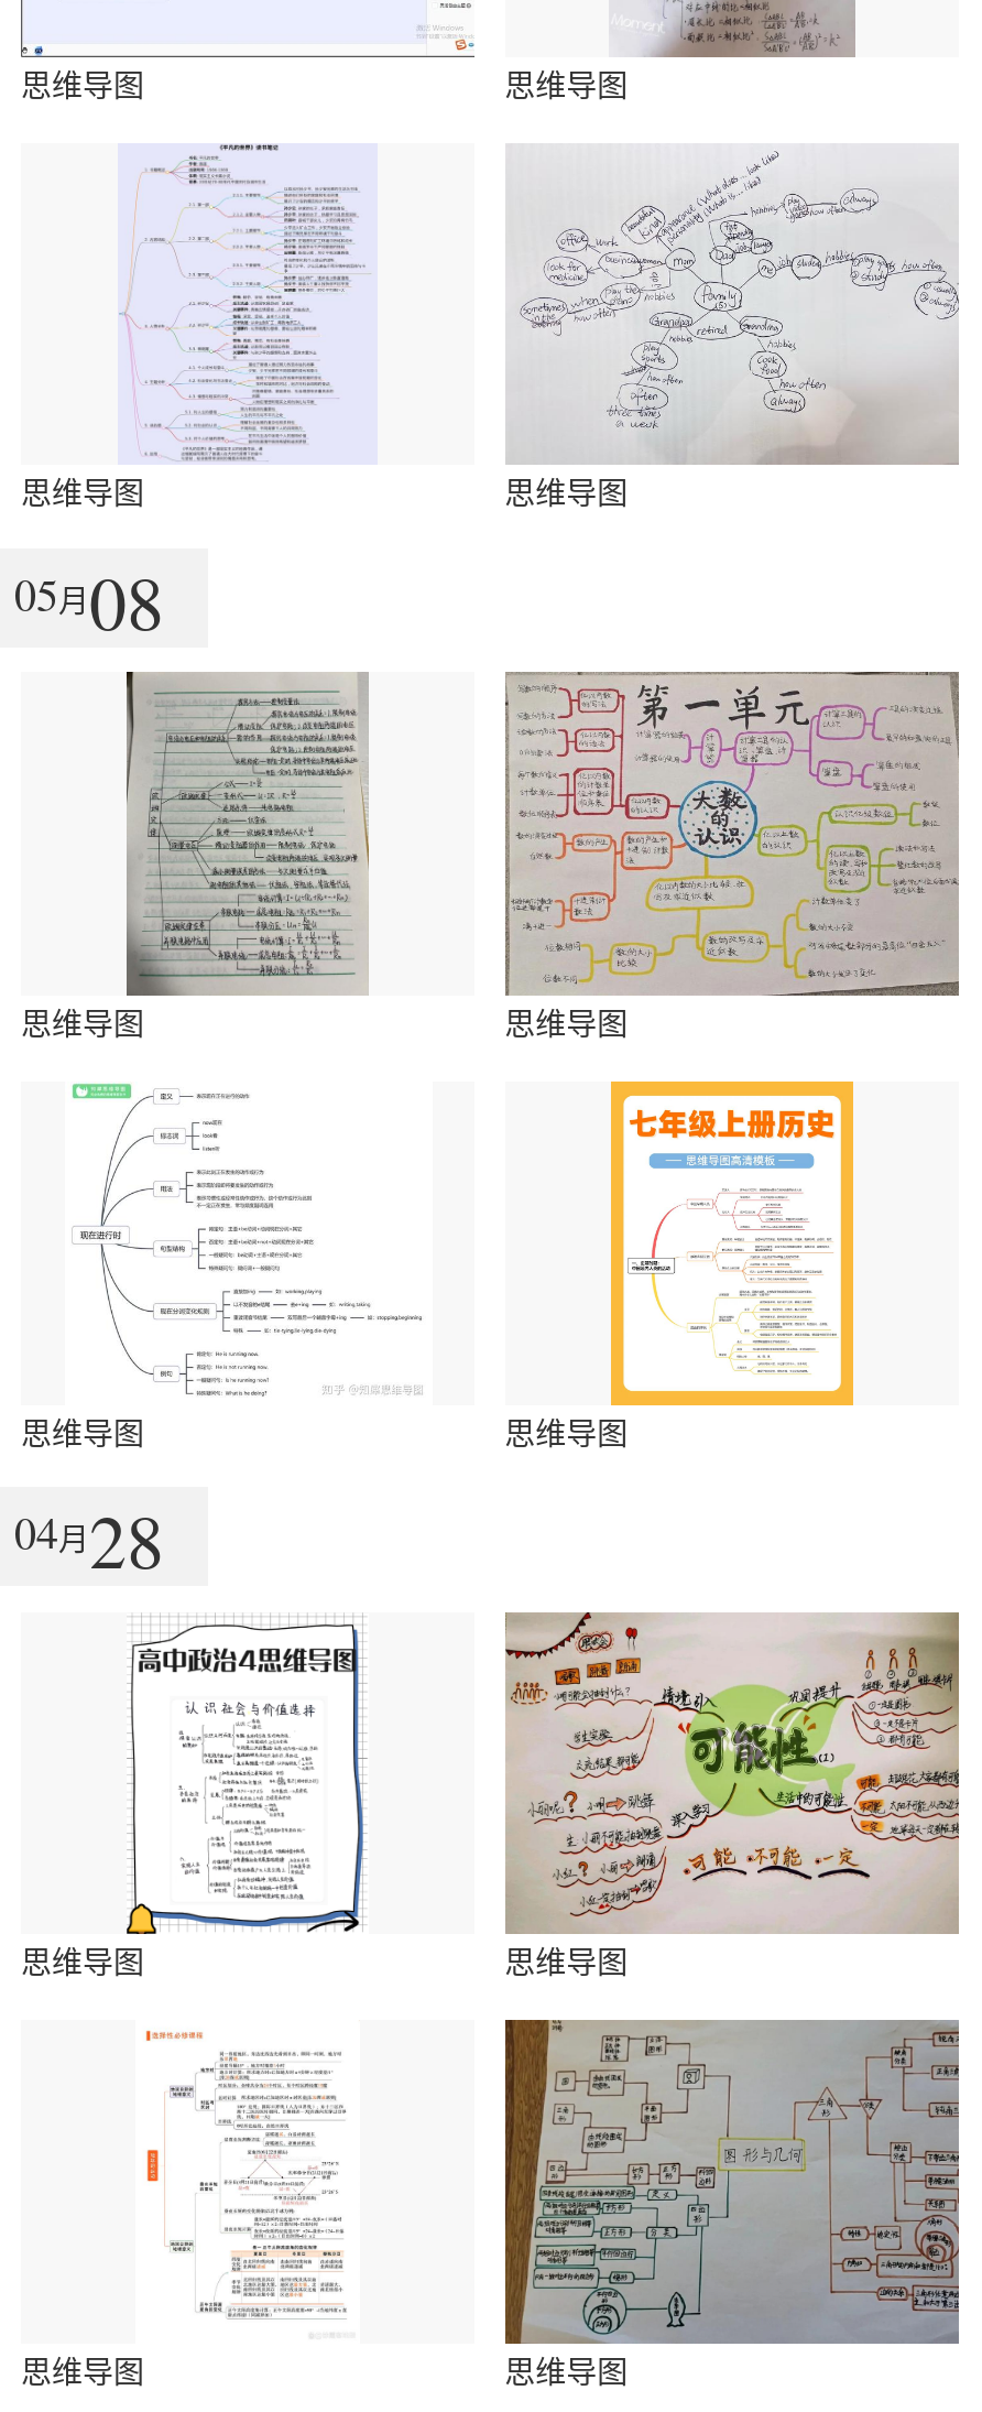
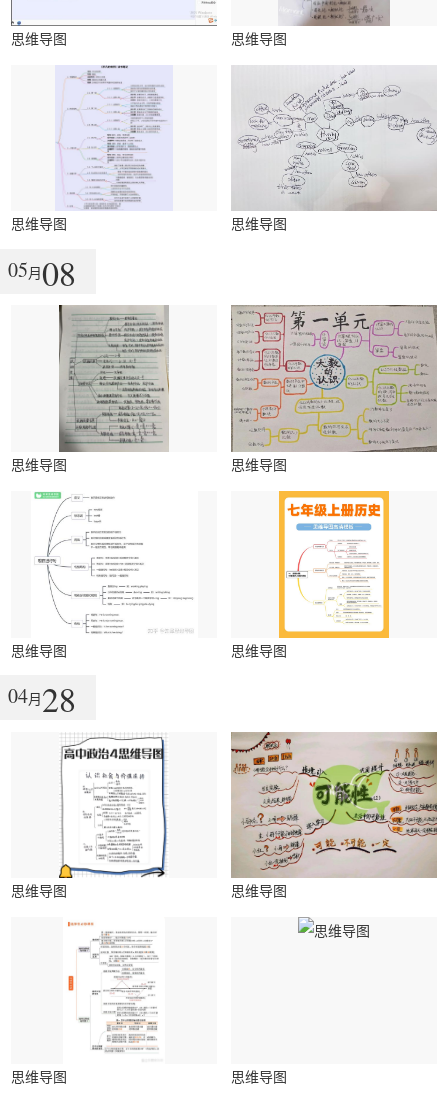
[503,2018,961,2346] [image] -> none

